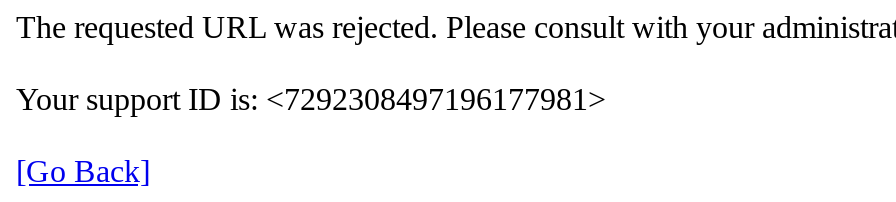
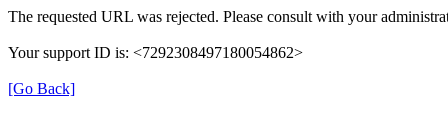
[16,82,606,116] Your support ID is: <7292308497196177981> -> [8,44,303,61] Your support ID is: <7292308497180054862>

